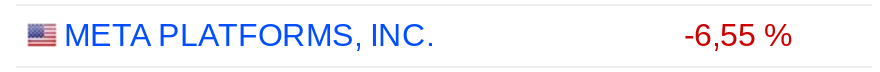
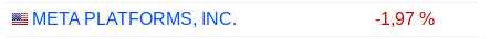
[684,17,792,51] -6,55 % -> [375,9,435,28] -1,97 %

